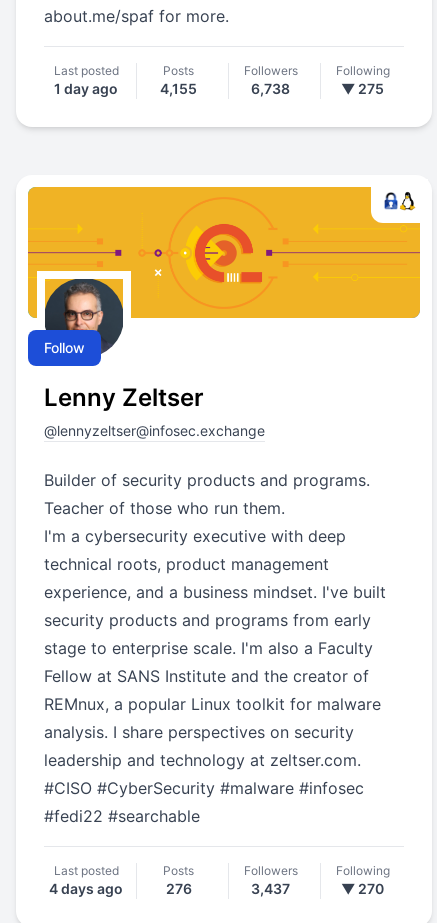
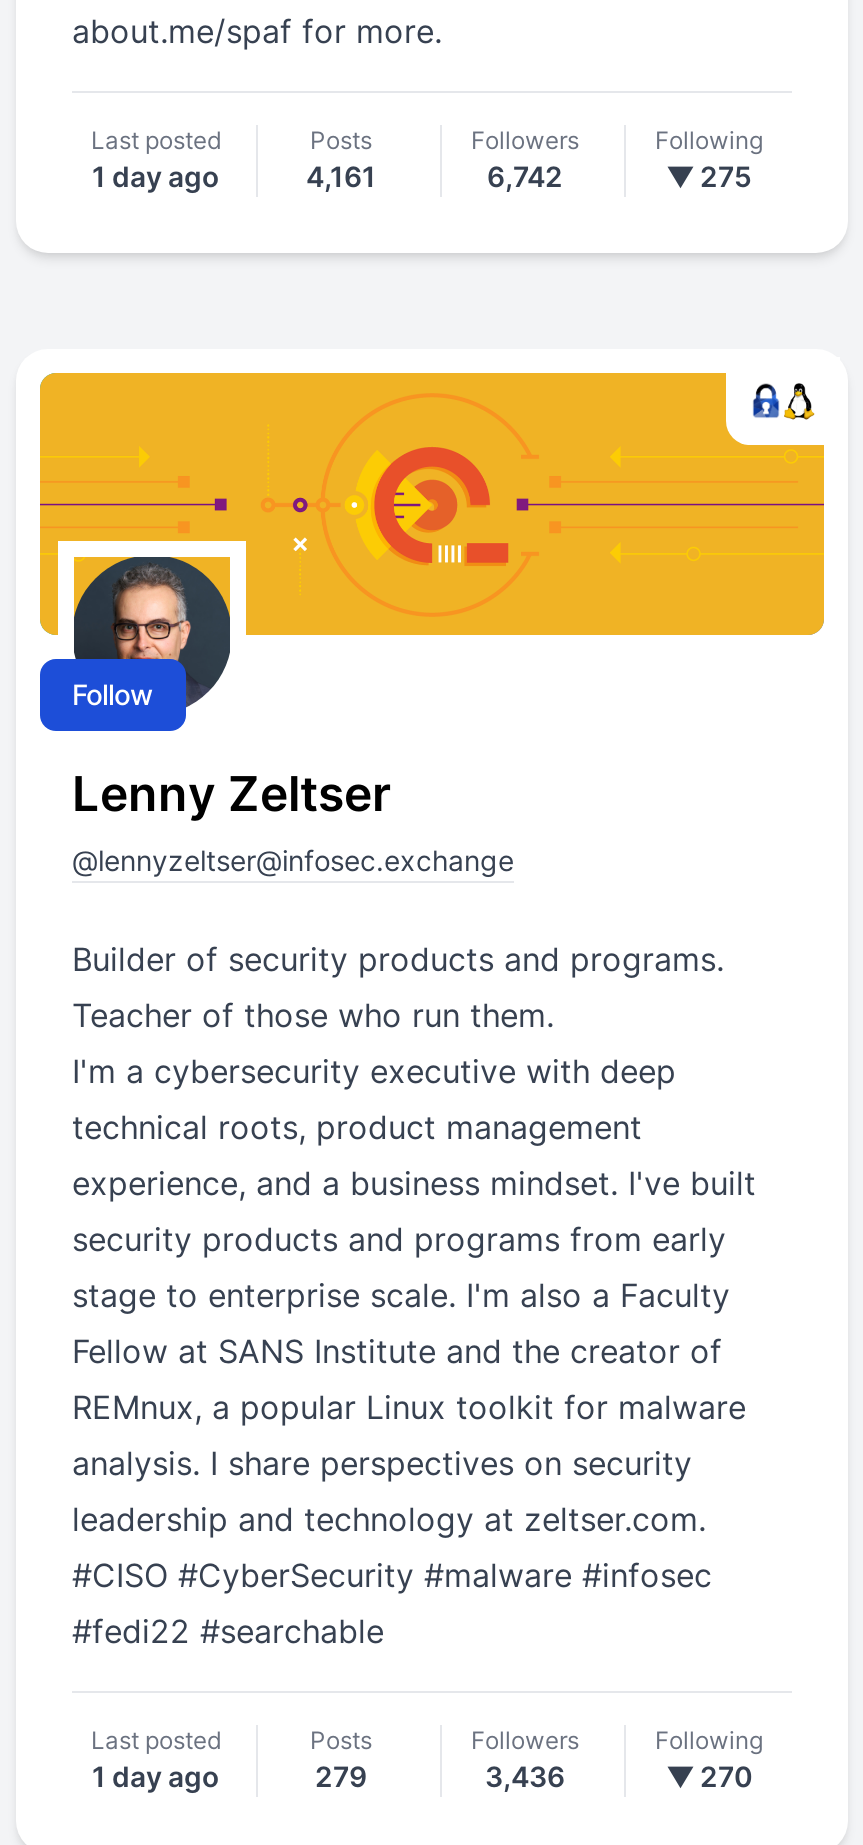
[160,80,197,97] 4,155 -> [306,159,376,193] 4,161
[251,80,290,97] 6,738 -> [487,159,563,193] 6,742
[49,880,123,897] 4 days ago -> [92,1758,220,1792] 1 day ago
[165,880,191,897] 276 -> [315,1758,367,1792] 279
[251,880,290,897] 3,437 -> [485,1758,565,1792] 3,436

